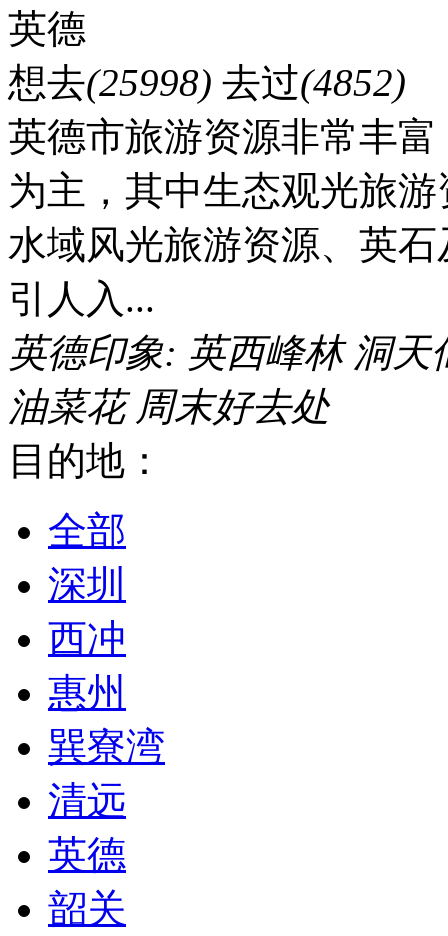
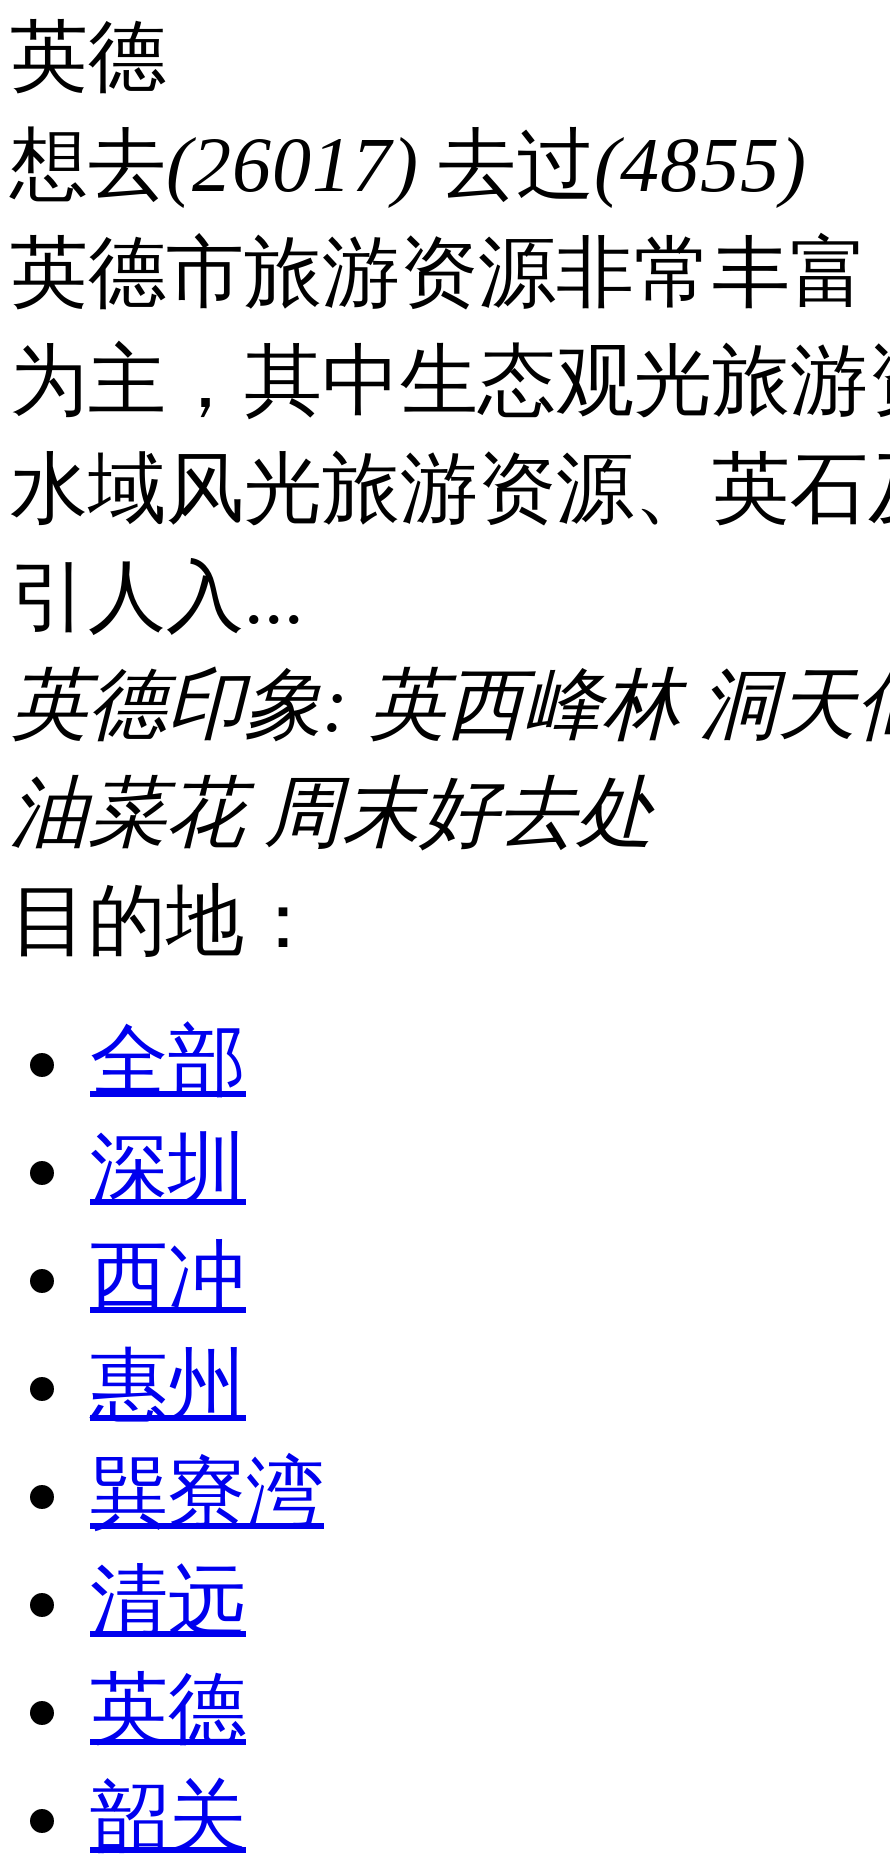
[8,61,406,104] 想去(25998) 去过(4852) -> [10,121,806,207] 想去(26017) 去过(4855)

